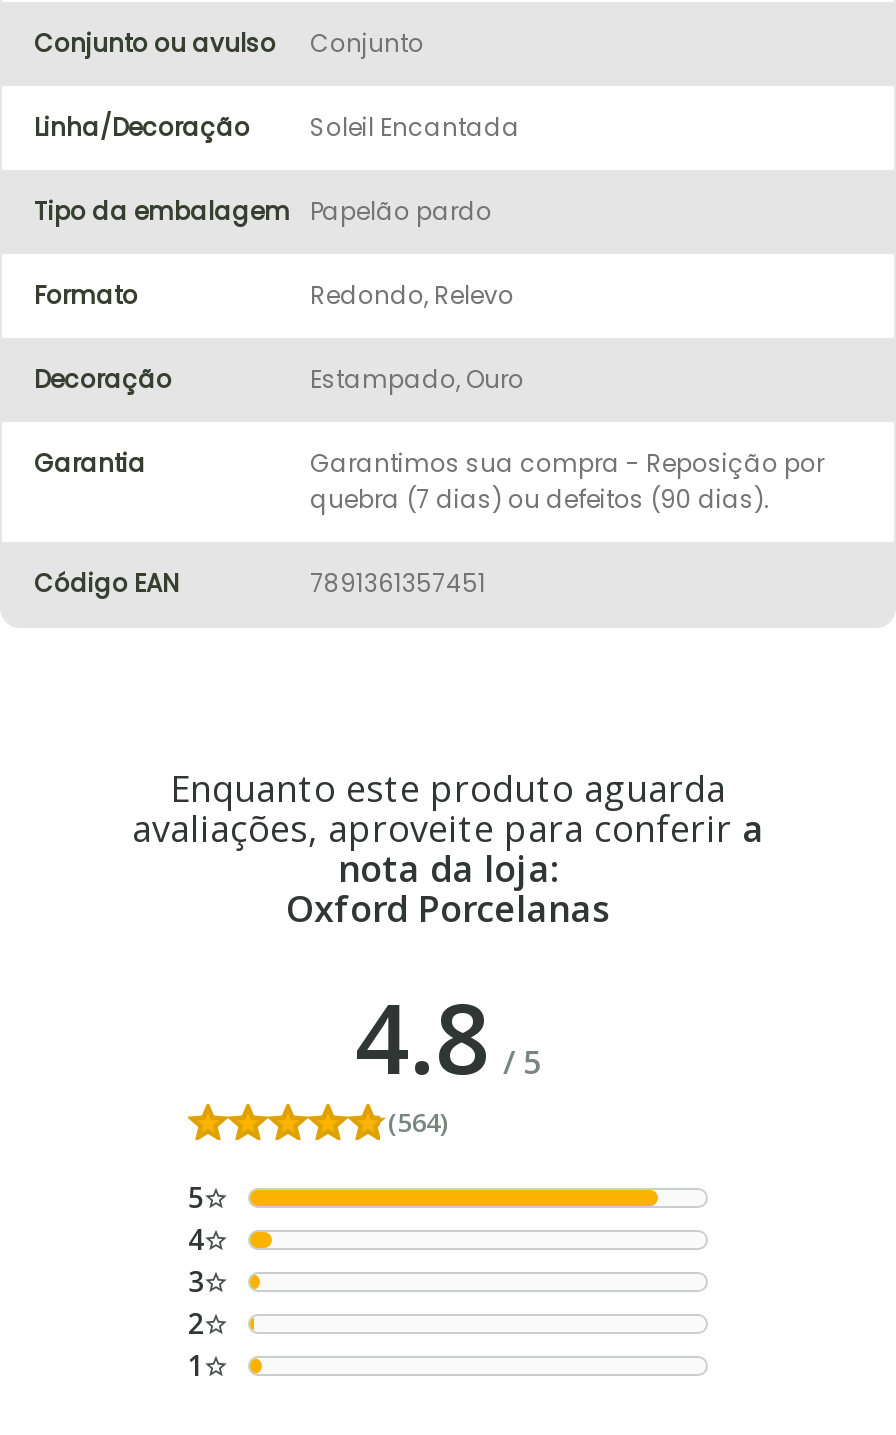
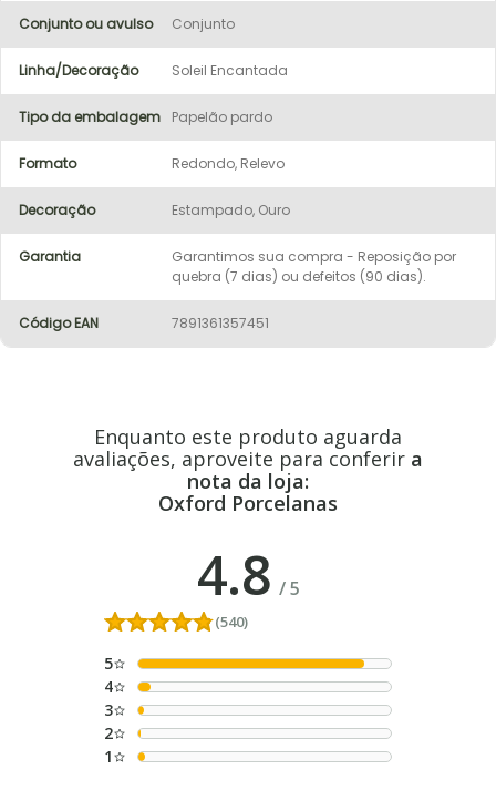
[388,1104,448,1140] (564) -> [215,612,248,632] (540)

